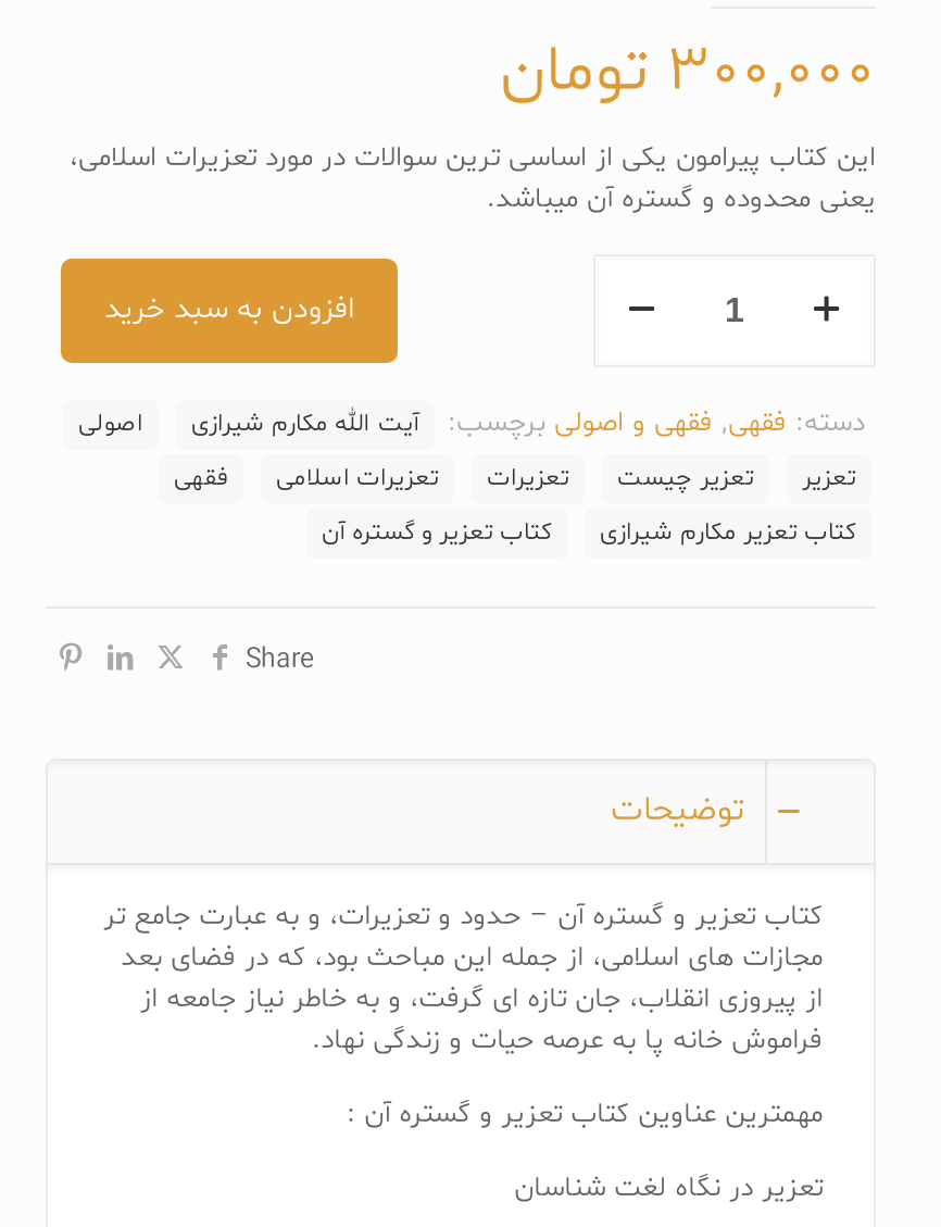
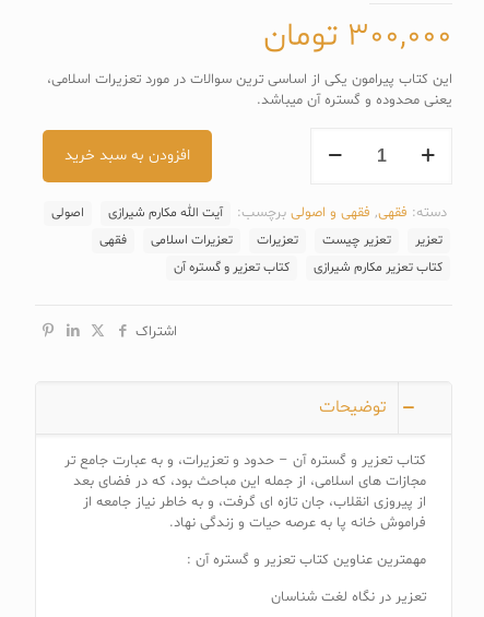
[246,641,315,681] Share -> [135,322,177,342] اشتراک

